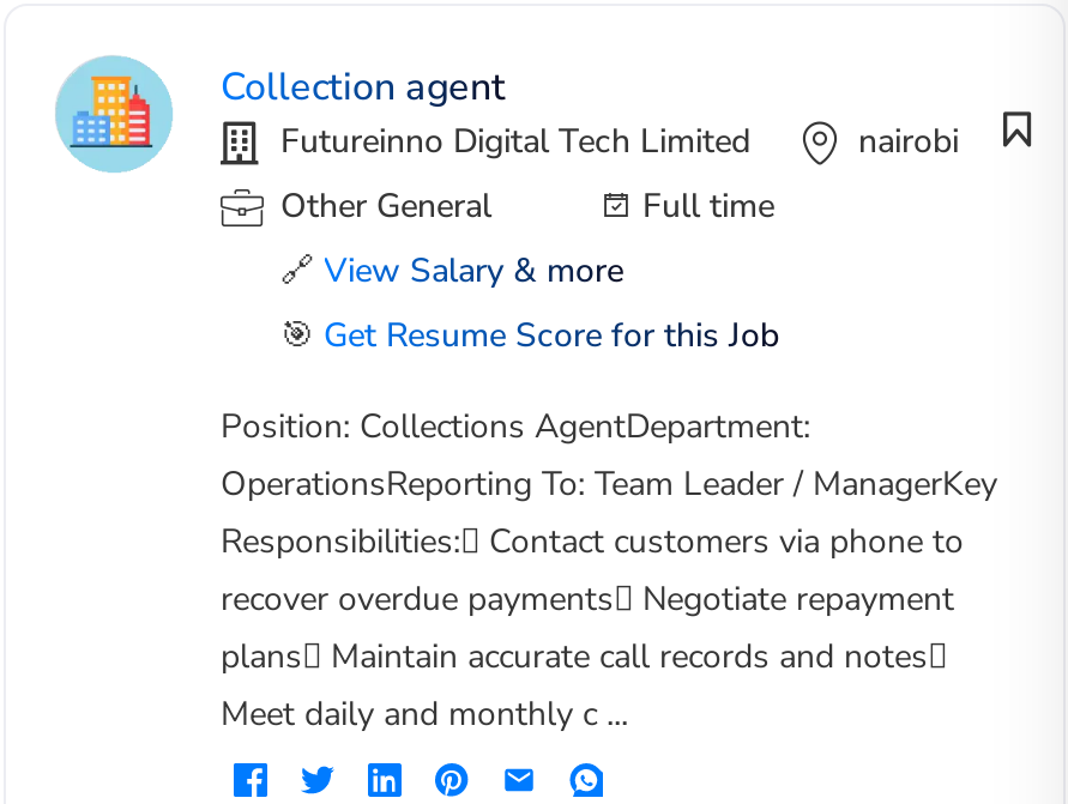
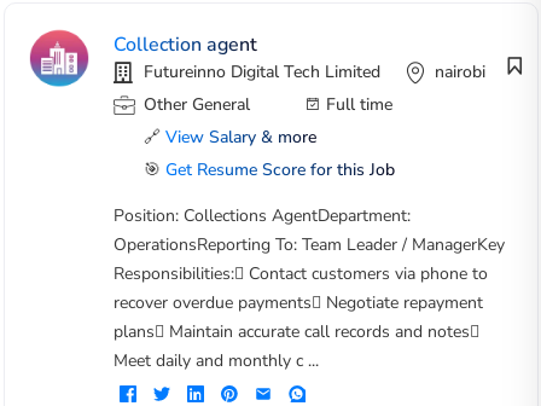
[54,54,174,174] [image] -> [29,29,89,86] [image]

